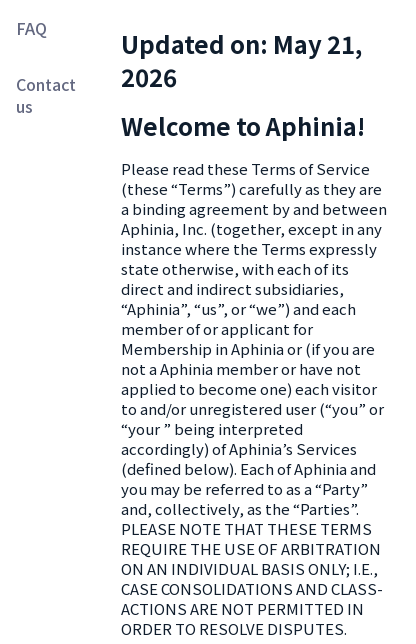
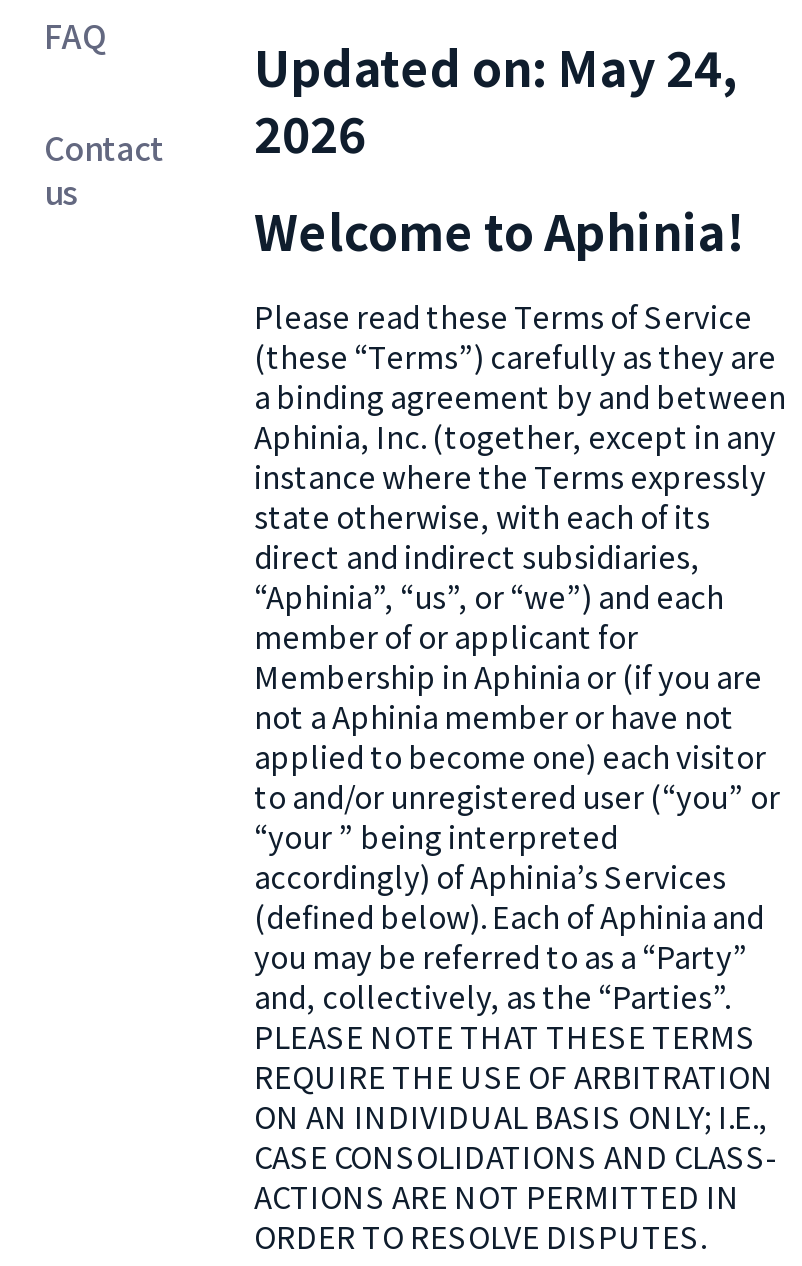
[121,26,362,61] Updated on: May 21, -> [254,31,736,101] Updated on: May 24,

